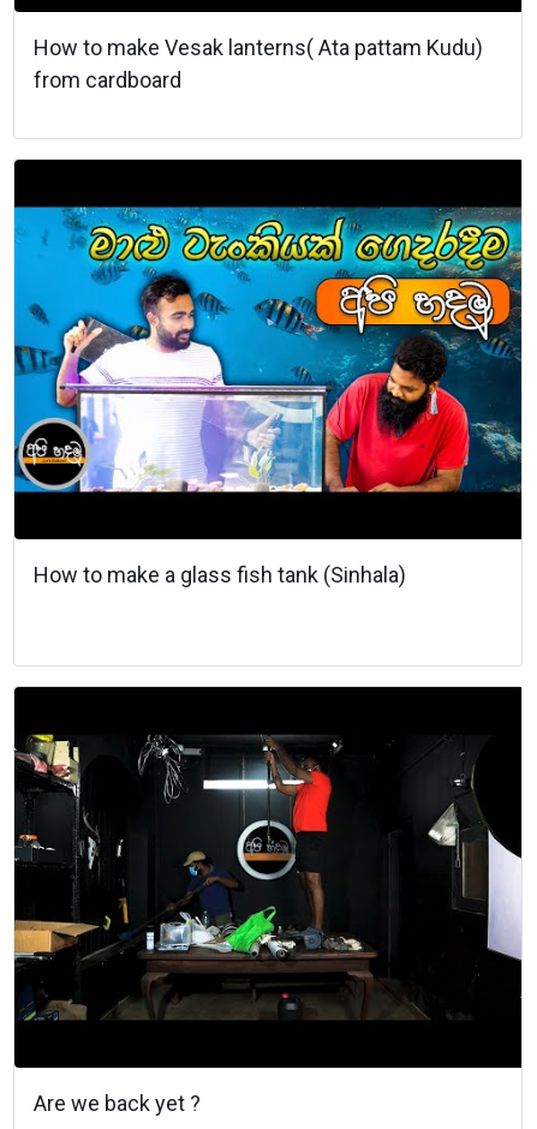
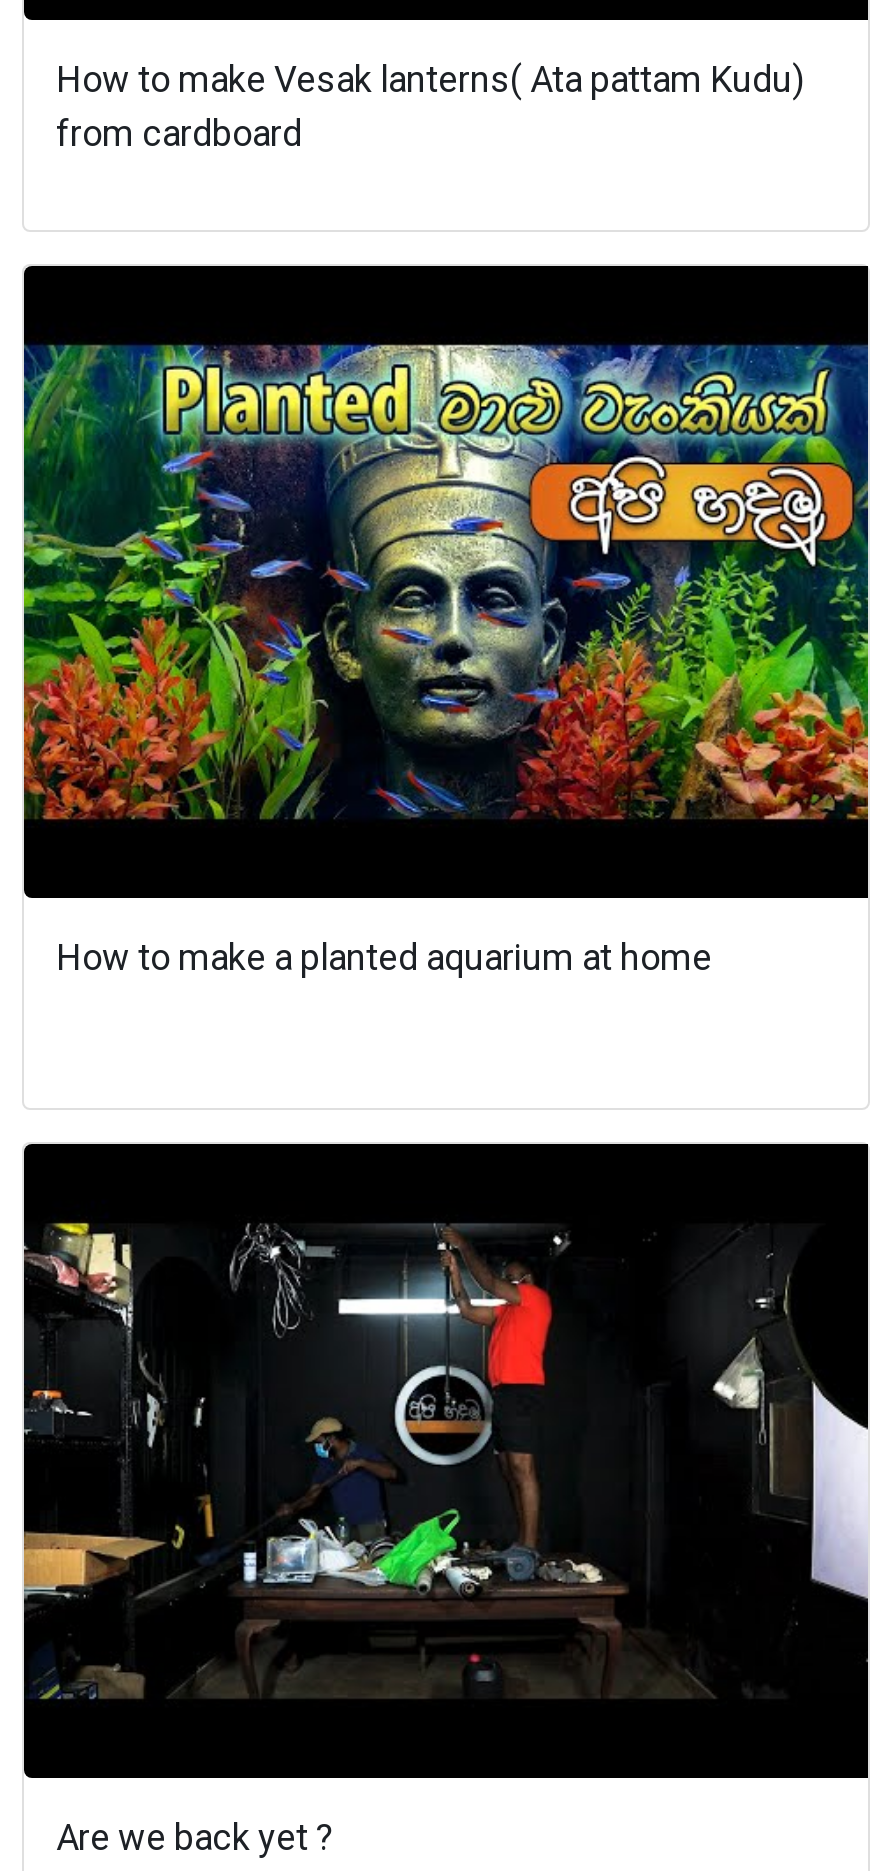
[13,205,523,494] [image] -> [22,342,870,822] [image]
[34,562,406,587] How to make a glass fish tank (Sinhala) -> [56,936,712,978] How to make a planted aquarium at home

